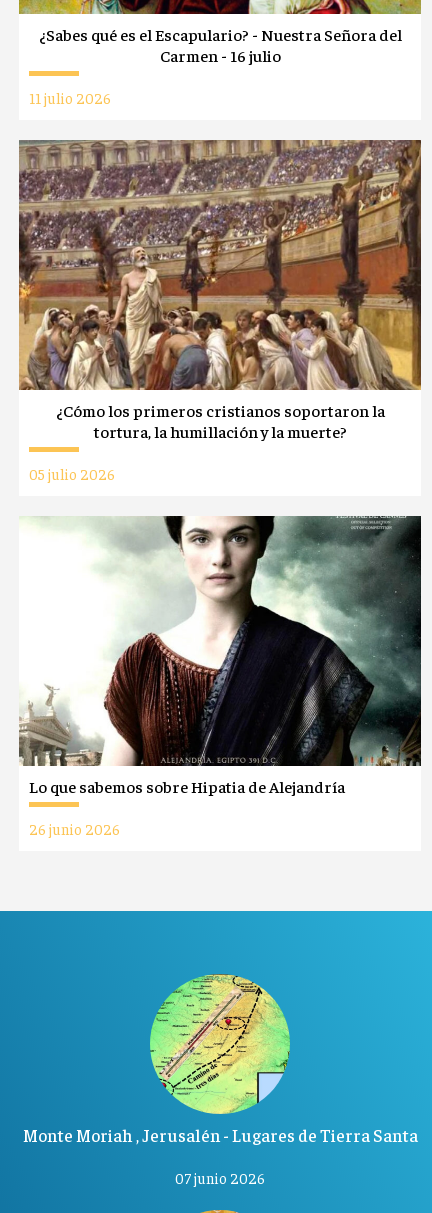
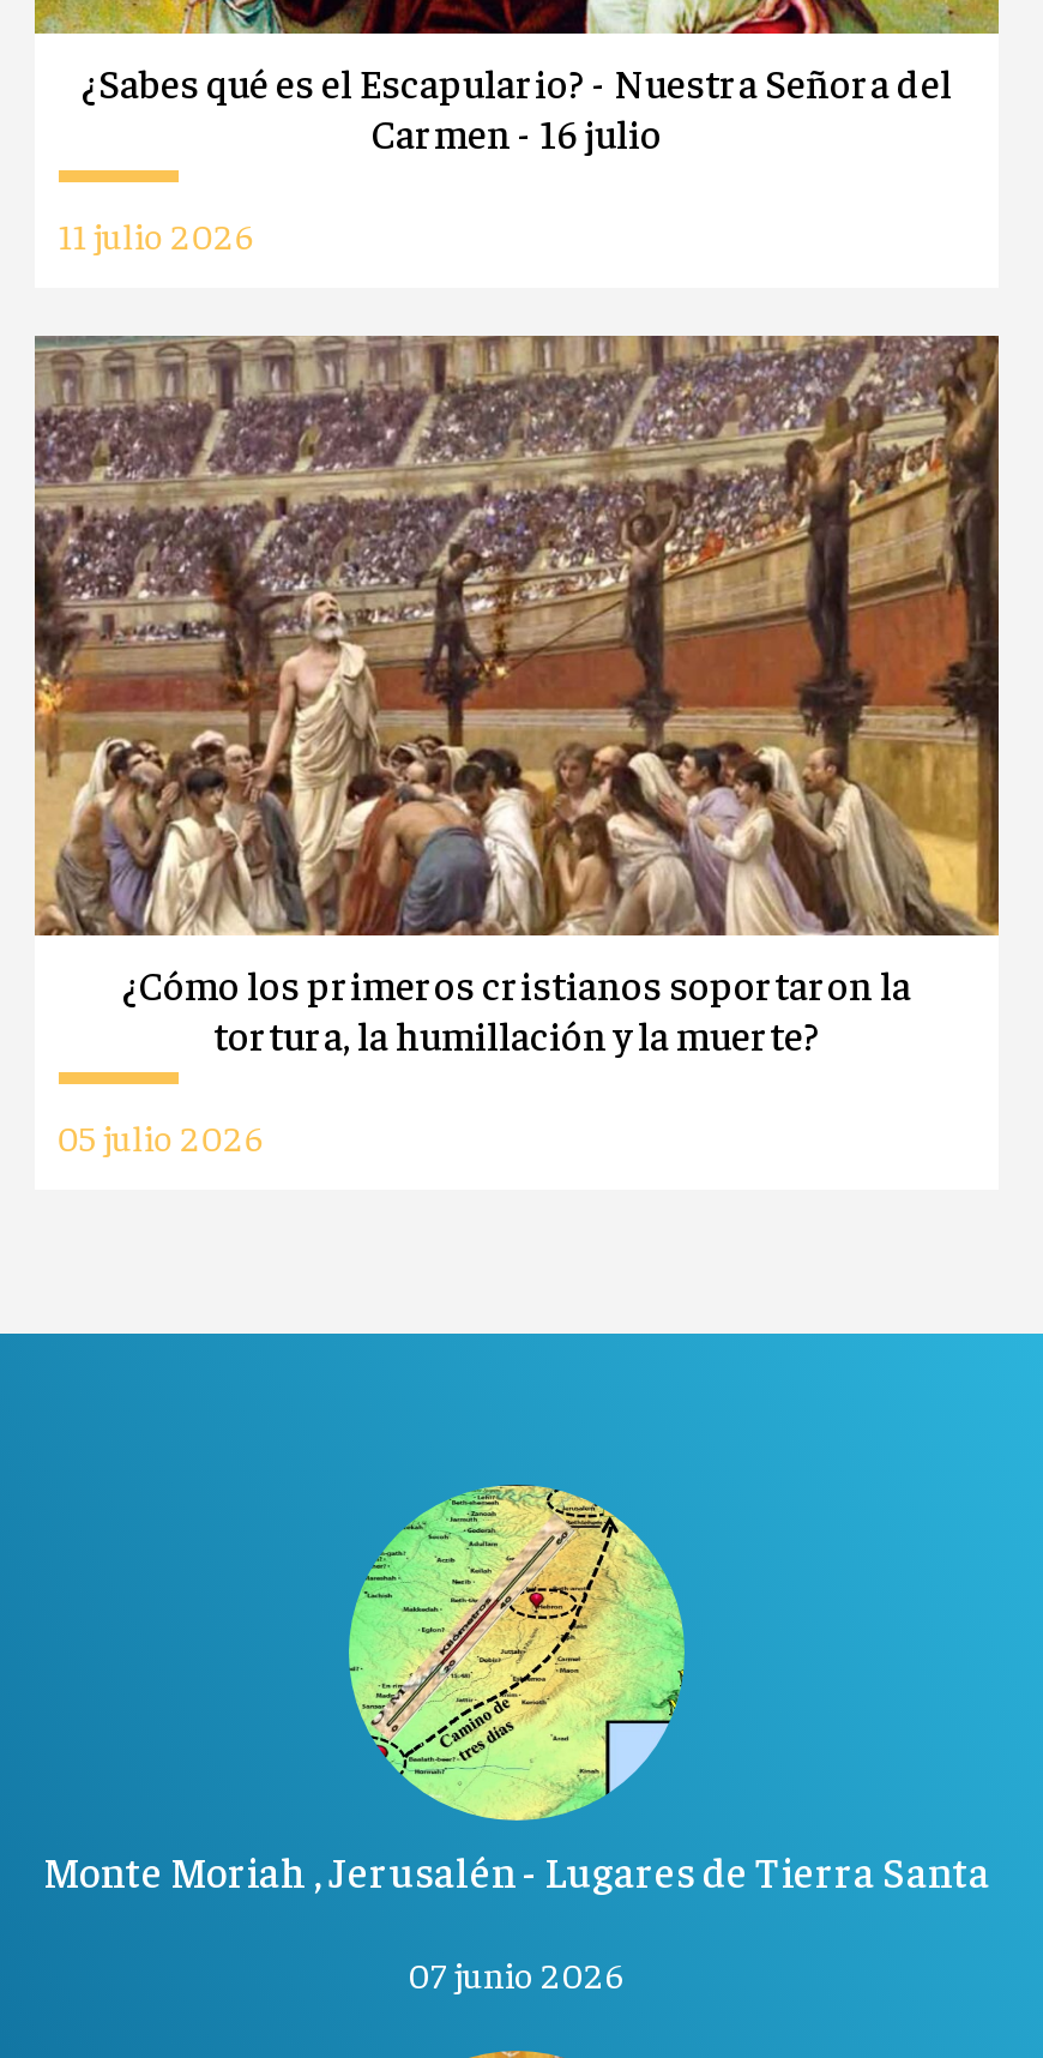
[18,515,422,838] [image] | Lo que sabemos sobre Hipatia de Alejandría | 26 junio 2026 -> none

